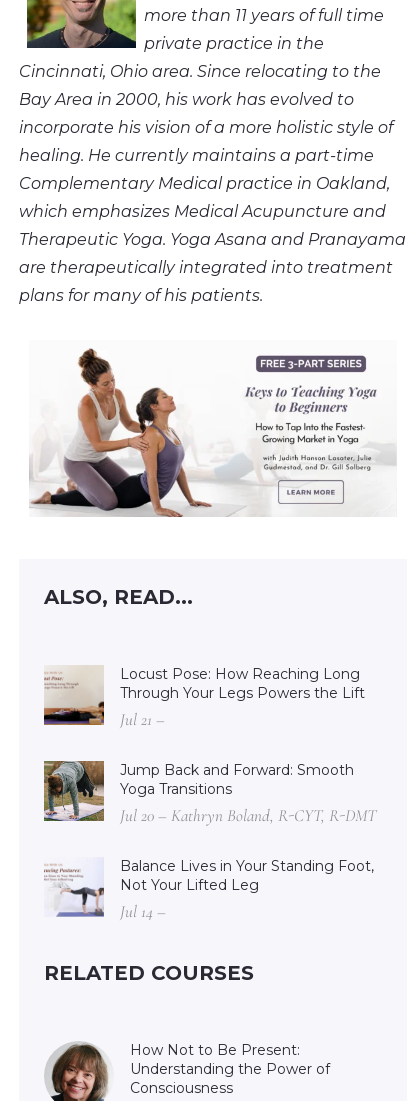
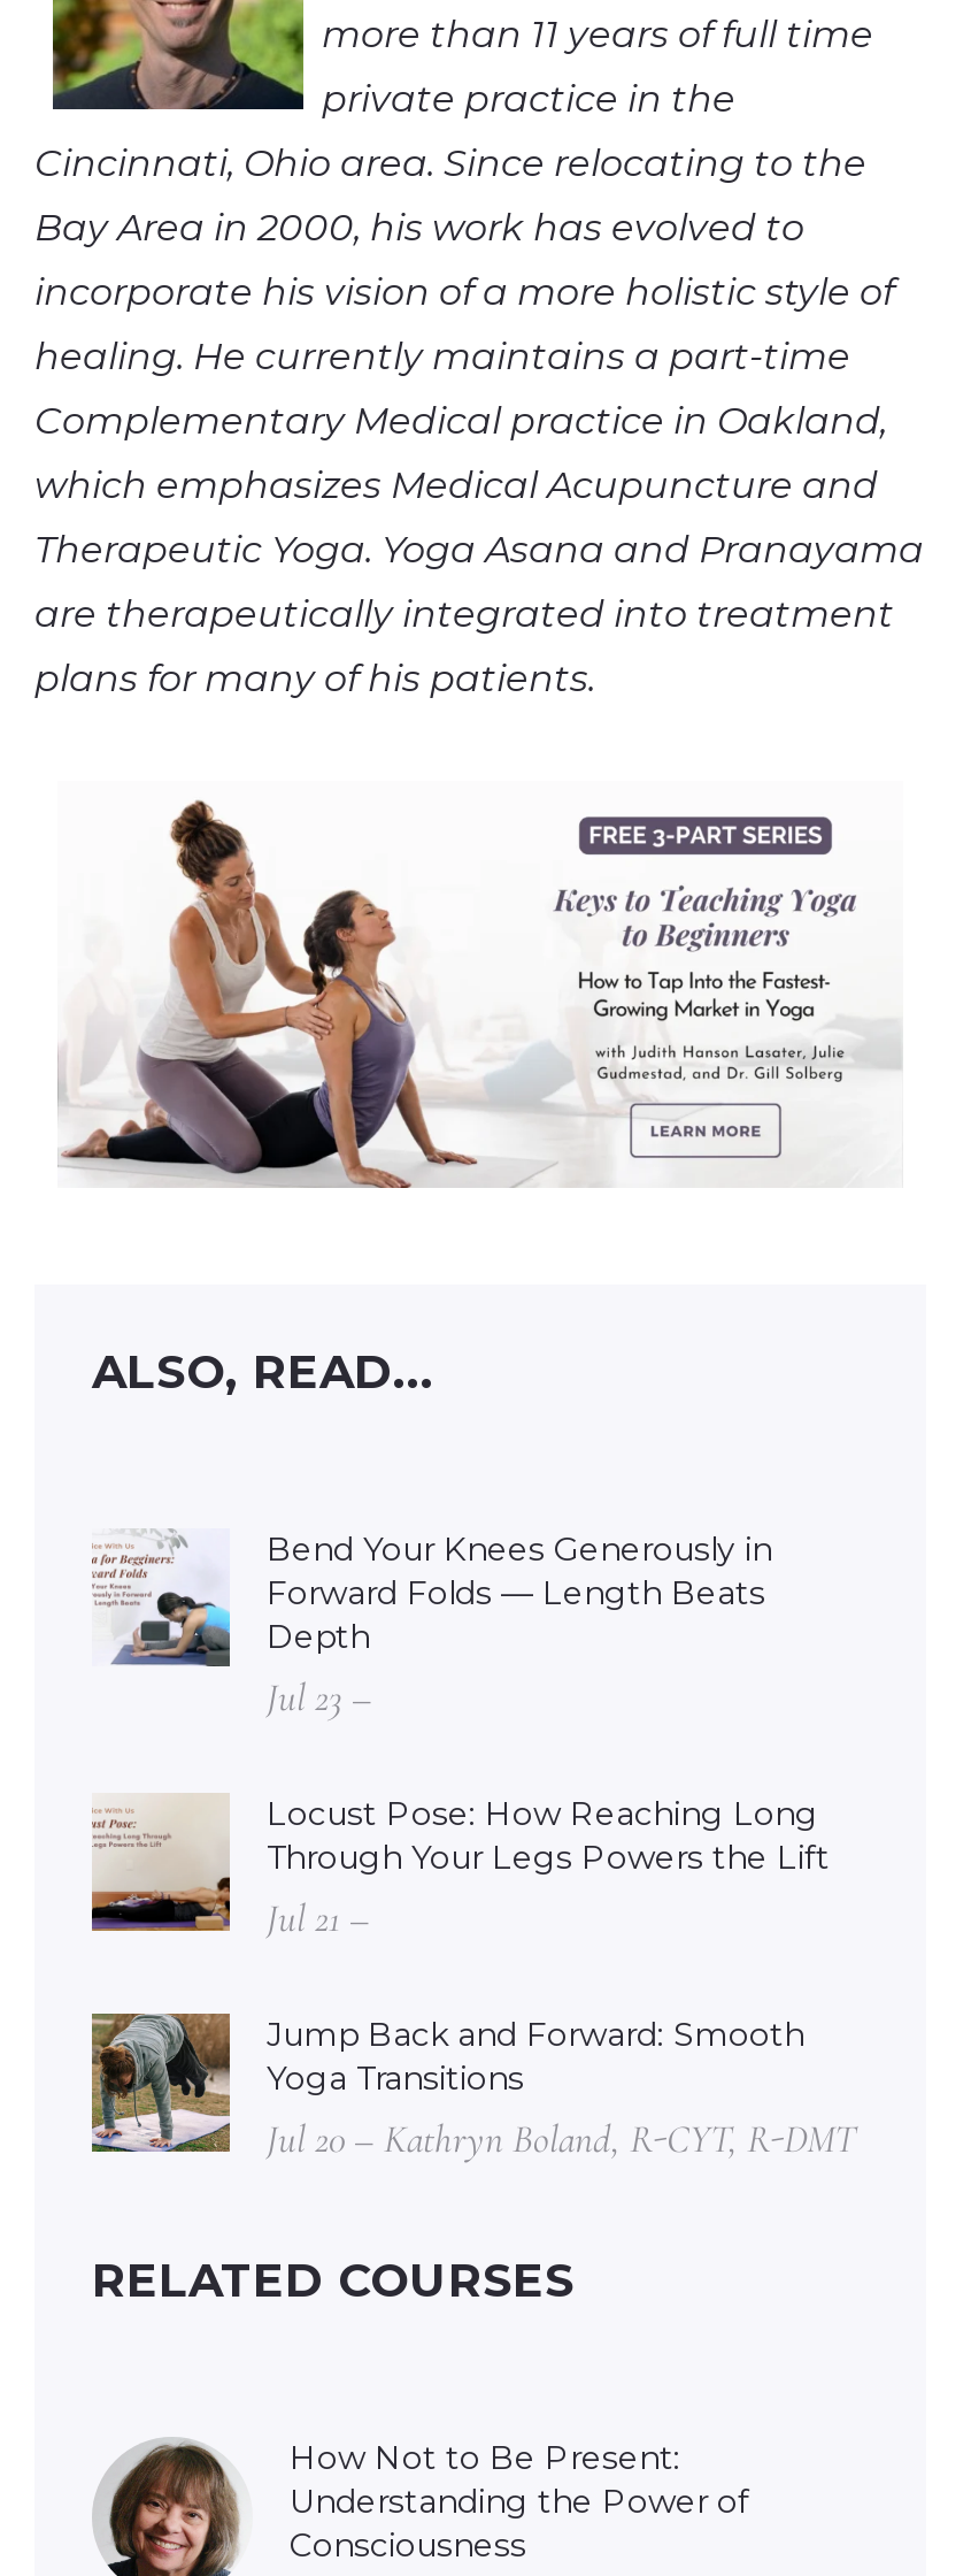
none -> [108,1529,772,1722] [image] | Bend Your Knees Generously in | Forward Folds — Length Beats | Depth | Jul 23 –
moved [43,665,376,826] -> [90,1793,855,2164]: [image] | Locust Pose: How Reaching Long | Through Your Legs Powers the Lift | Jul 21 – | Jump Back and Forward: Smooth | Yoga Transitions | Jul 20 – Kathryn Boland, R-CYT, R-DMT
[45,857,374,922] [image] | Balance Lives in Your Standing Foot, | Not Your Lifted Leg | Jul 14 – -> none

